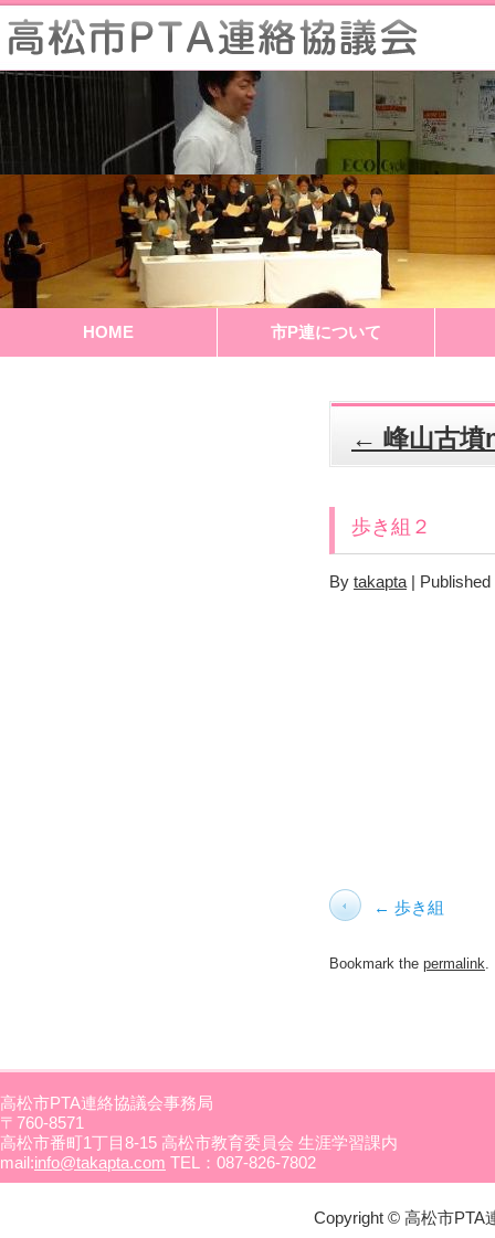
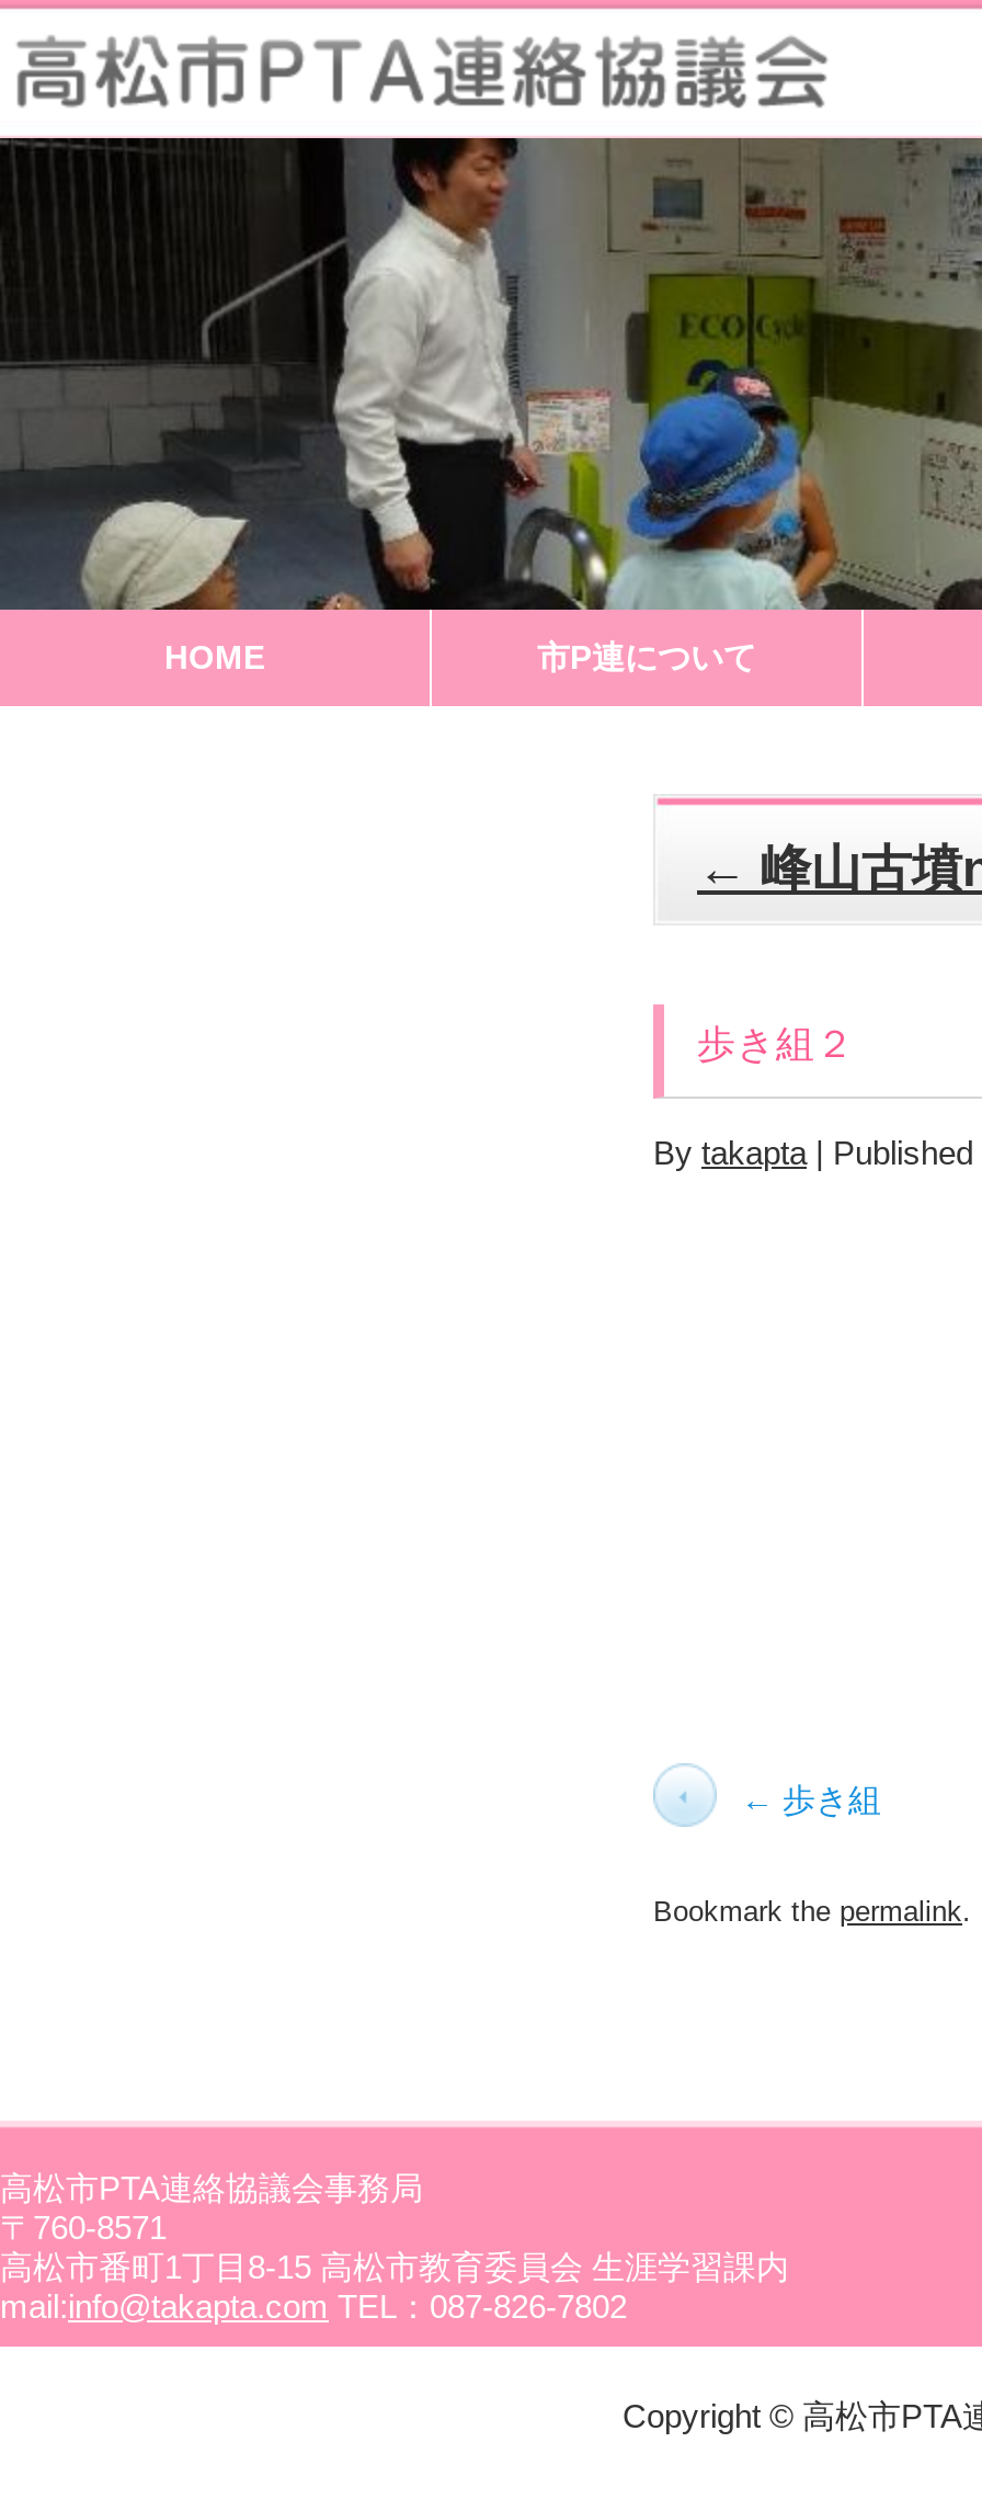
[3,173,492,309] [image] -> [7,344,975,612] [image]

